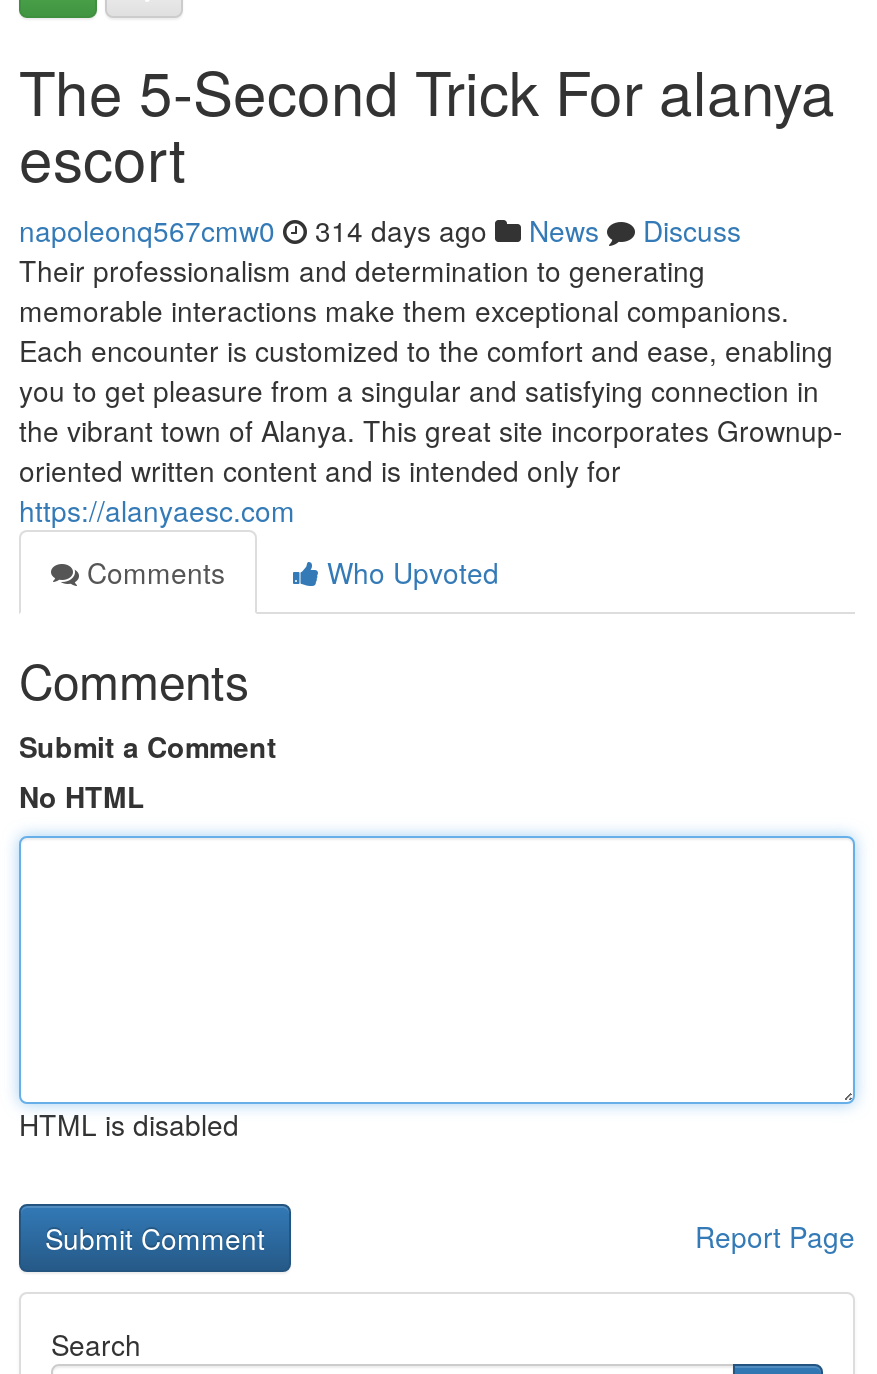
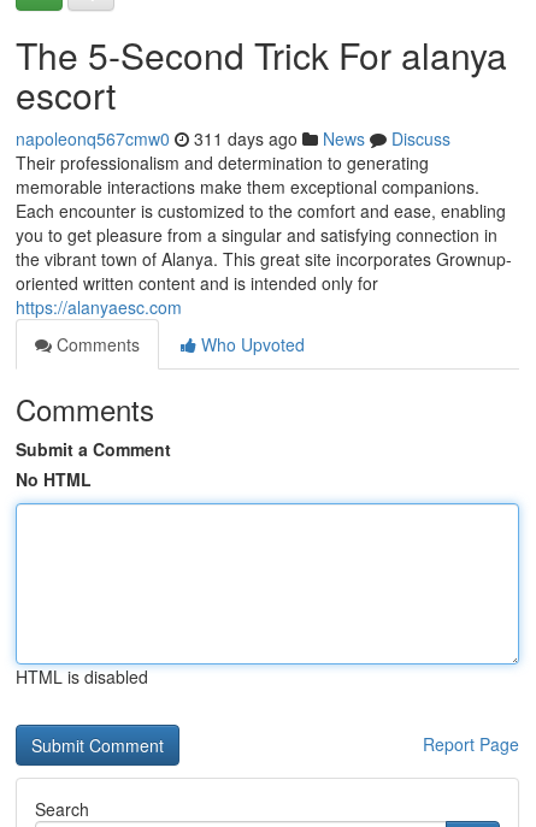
[19,210,741,250] napoleonq567cmw0 314 days ago News Discuss -> [16,126,450,150] napoleonq567cmw0 311 days ago News Discuss

